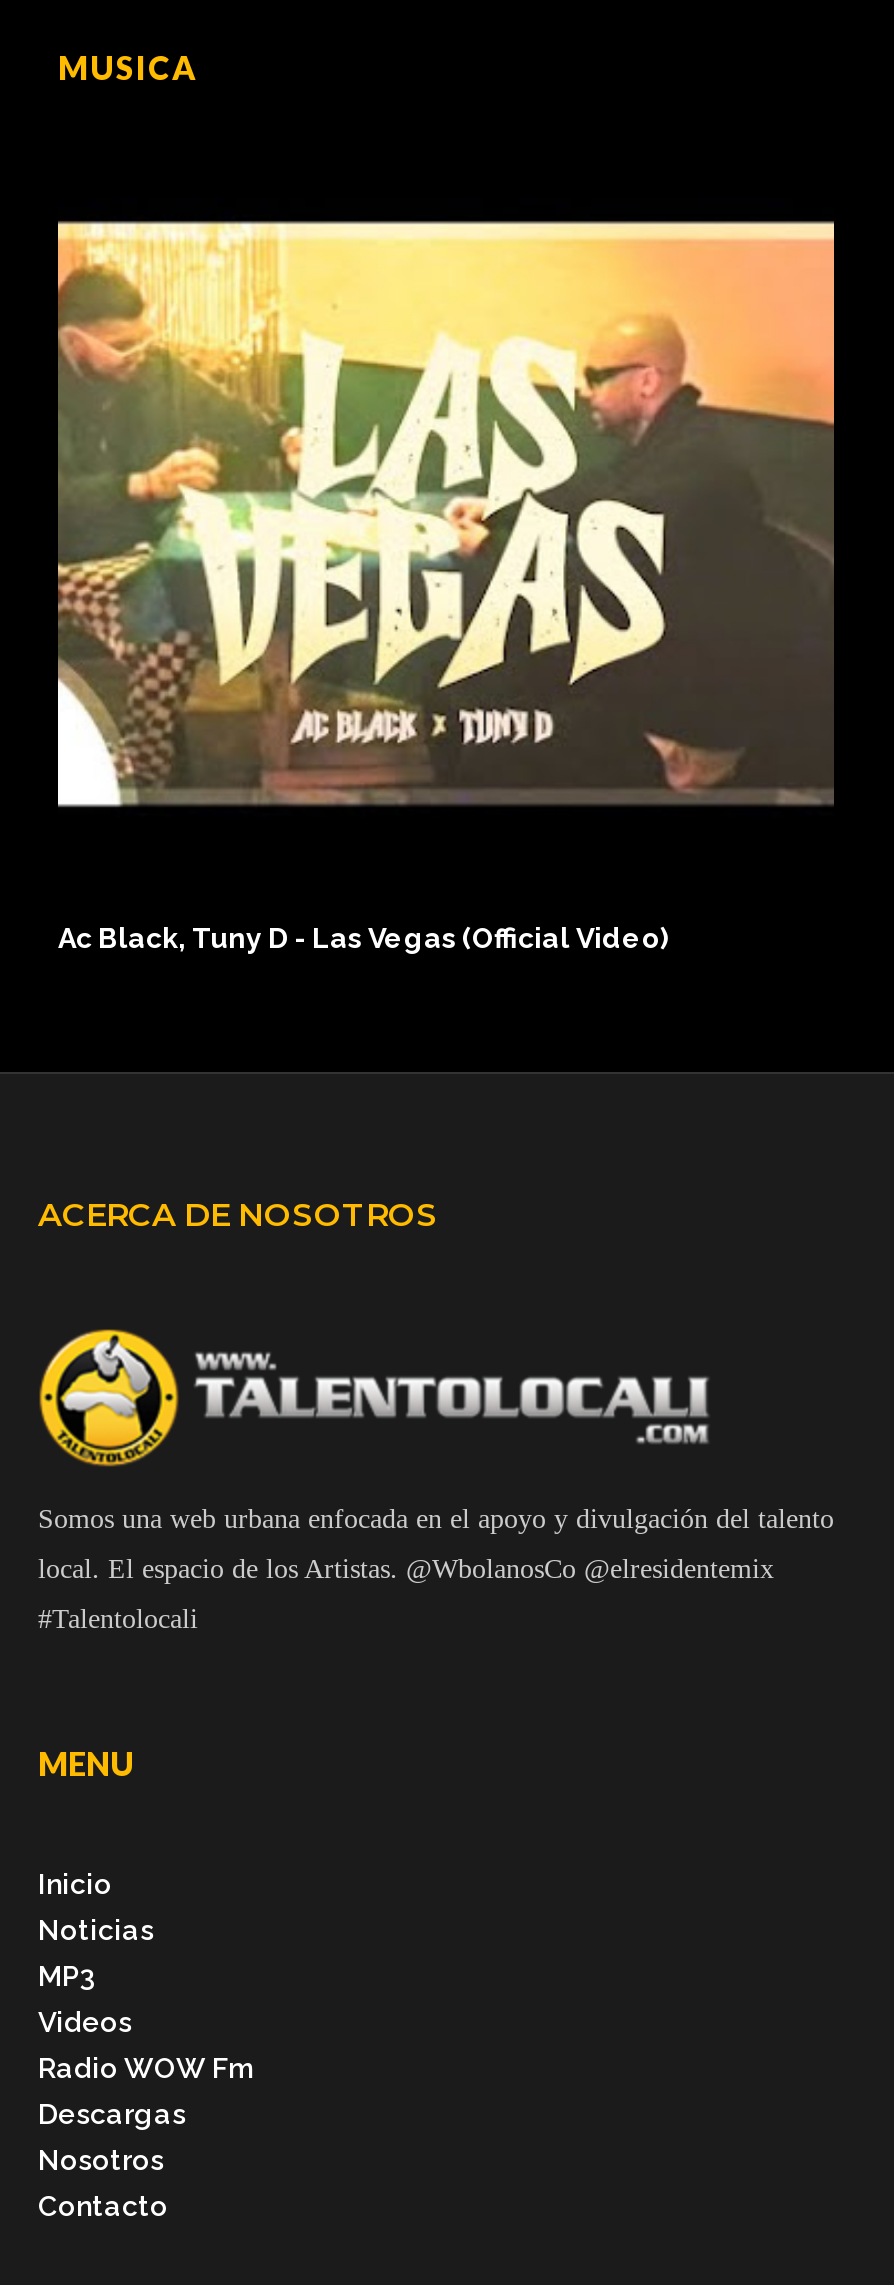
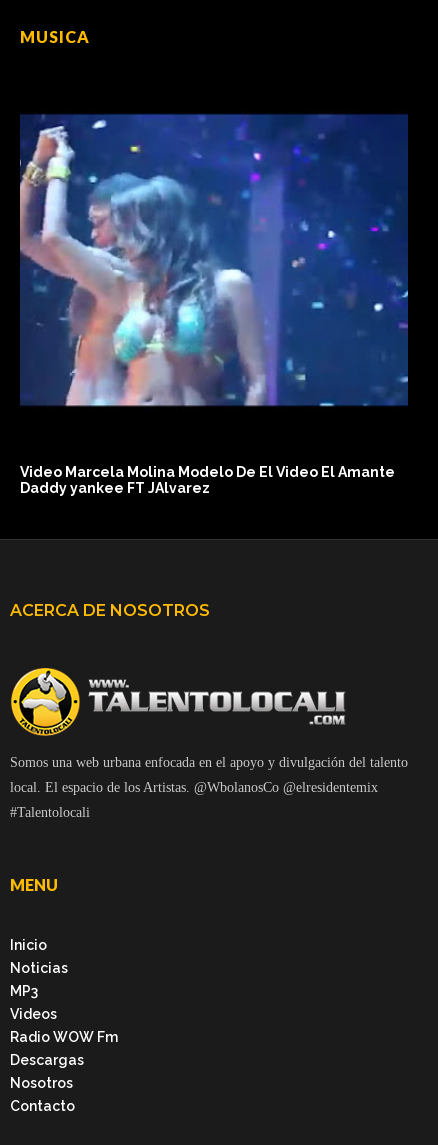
[56,220,836,808] [image] -> [19,114,409,407] [image]
[58,922,668,954] Ac Black, Tuny D - Las Vegas (Official Video) -> [20,464,395,496] Video Marcela Molina Modelo De El Video El Amante | Daddy yankee FT JAlvarez

